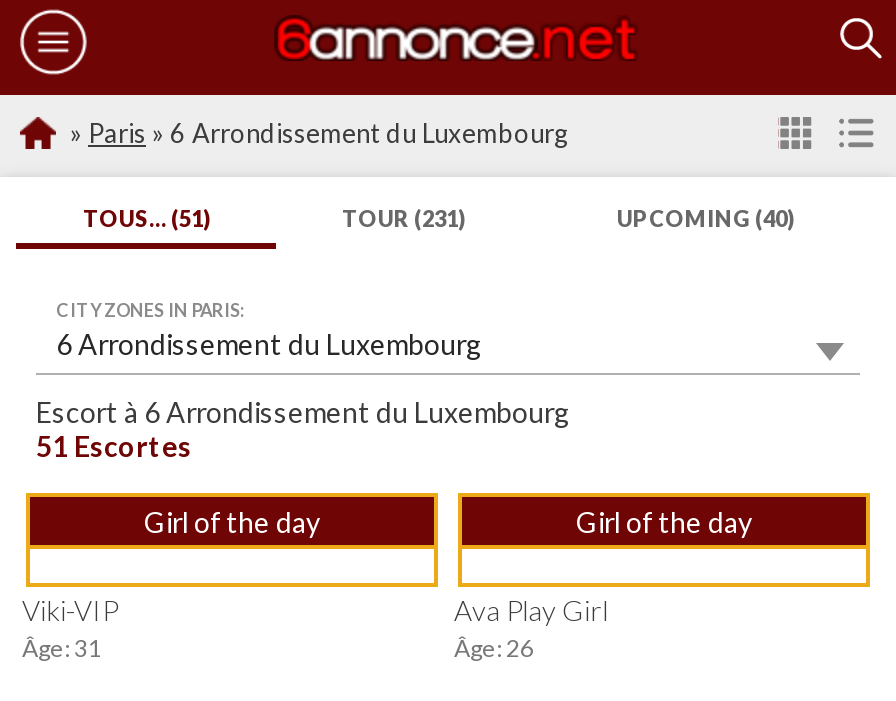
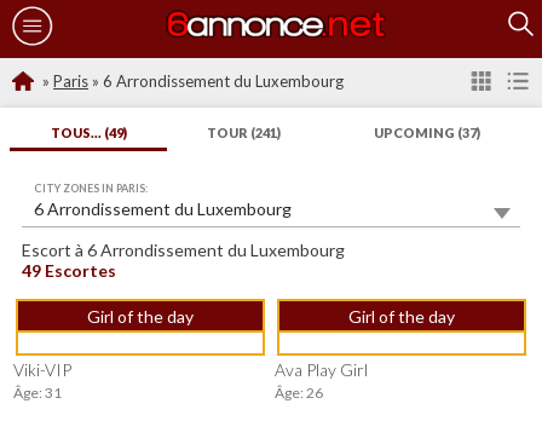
[83,205,209,231] TOUS... (51) -> [50,125,126,140] TOUS... (49)
[342,205,464,231] TOUR (231) -> [207,125,281,140] TOUR (241)
[617,205,793,231] UPCOMING (40) -> [373,125,480,140] UPCOMING (37)
[36,429,192,463] 51 Escortes -> [22,260,116,281] 49 Escortes

